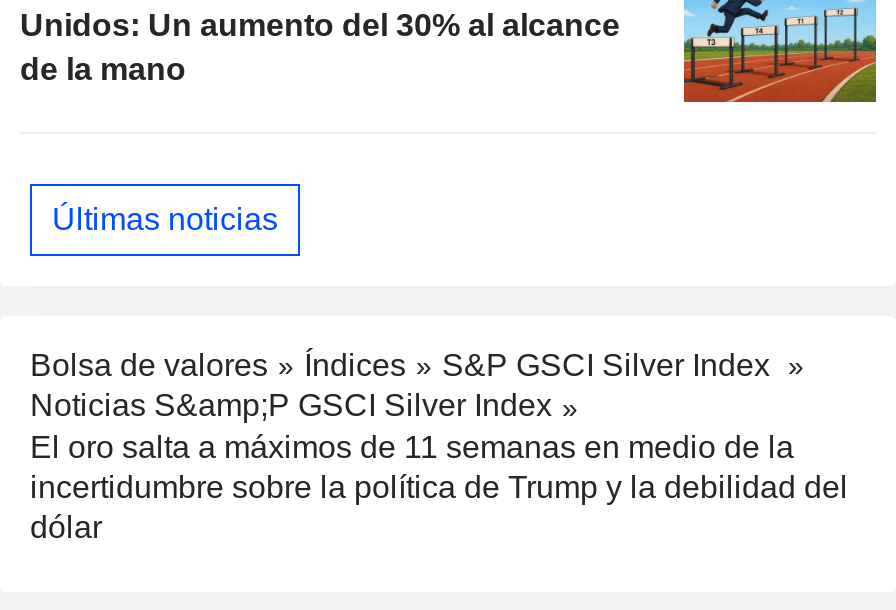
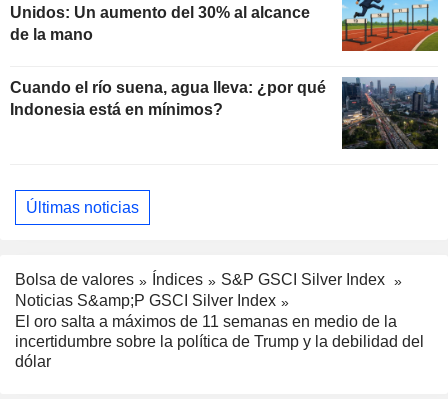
none -> [10,76,439,150] [image] | Cuando el río suena, agua lleva: ¿por qué | Indonesia está en mínimos?

